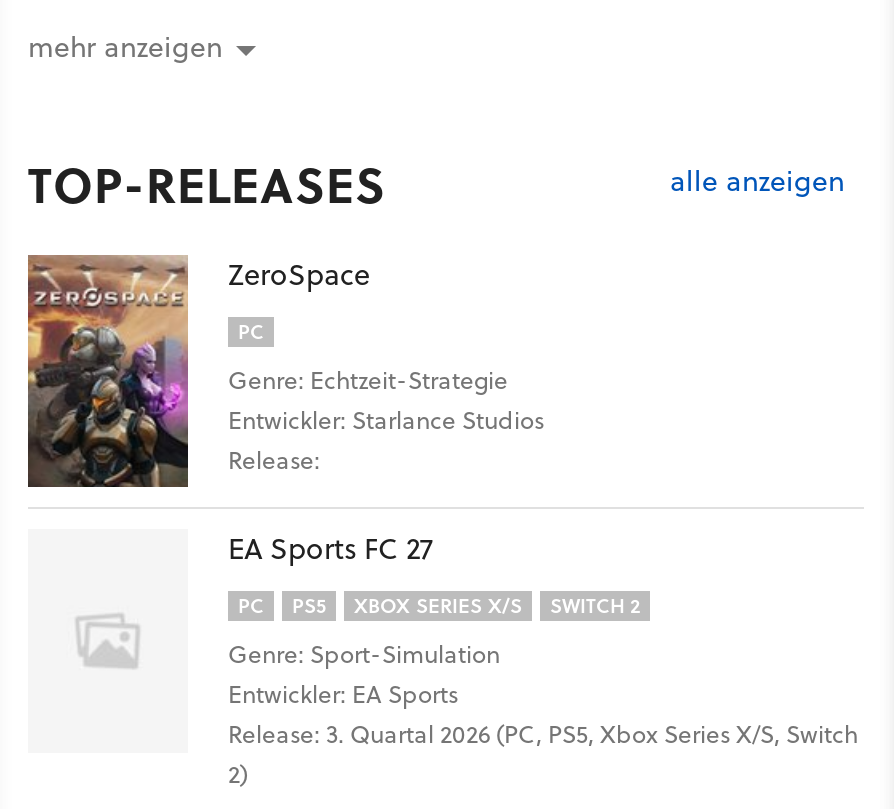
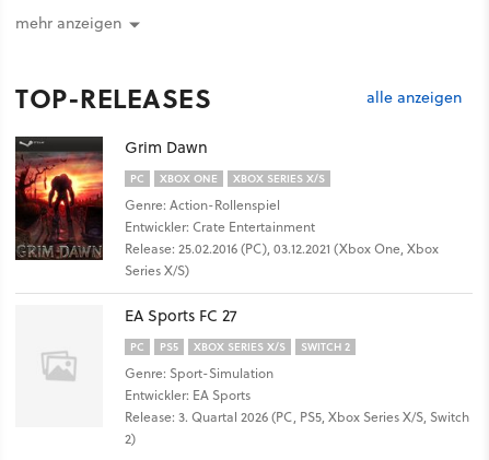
[26,253,370,490] [image] | ZeroSpace -> [14,135,208,264] [image] | Grim Dawn
[228,363,544,477] Genre: Echtzeit-Strategie | Entwickler: Starlance Studios | Release: -> [125,171,439,280] XBOX ONE | XBOX SERIES X/S | Genre: Action-Rollenspiel | Entwickler: Crate Entertainment | Release: 25.02.2016 (PC), 03.12.2021 (Xbox One, Xbox | Series X/S)

